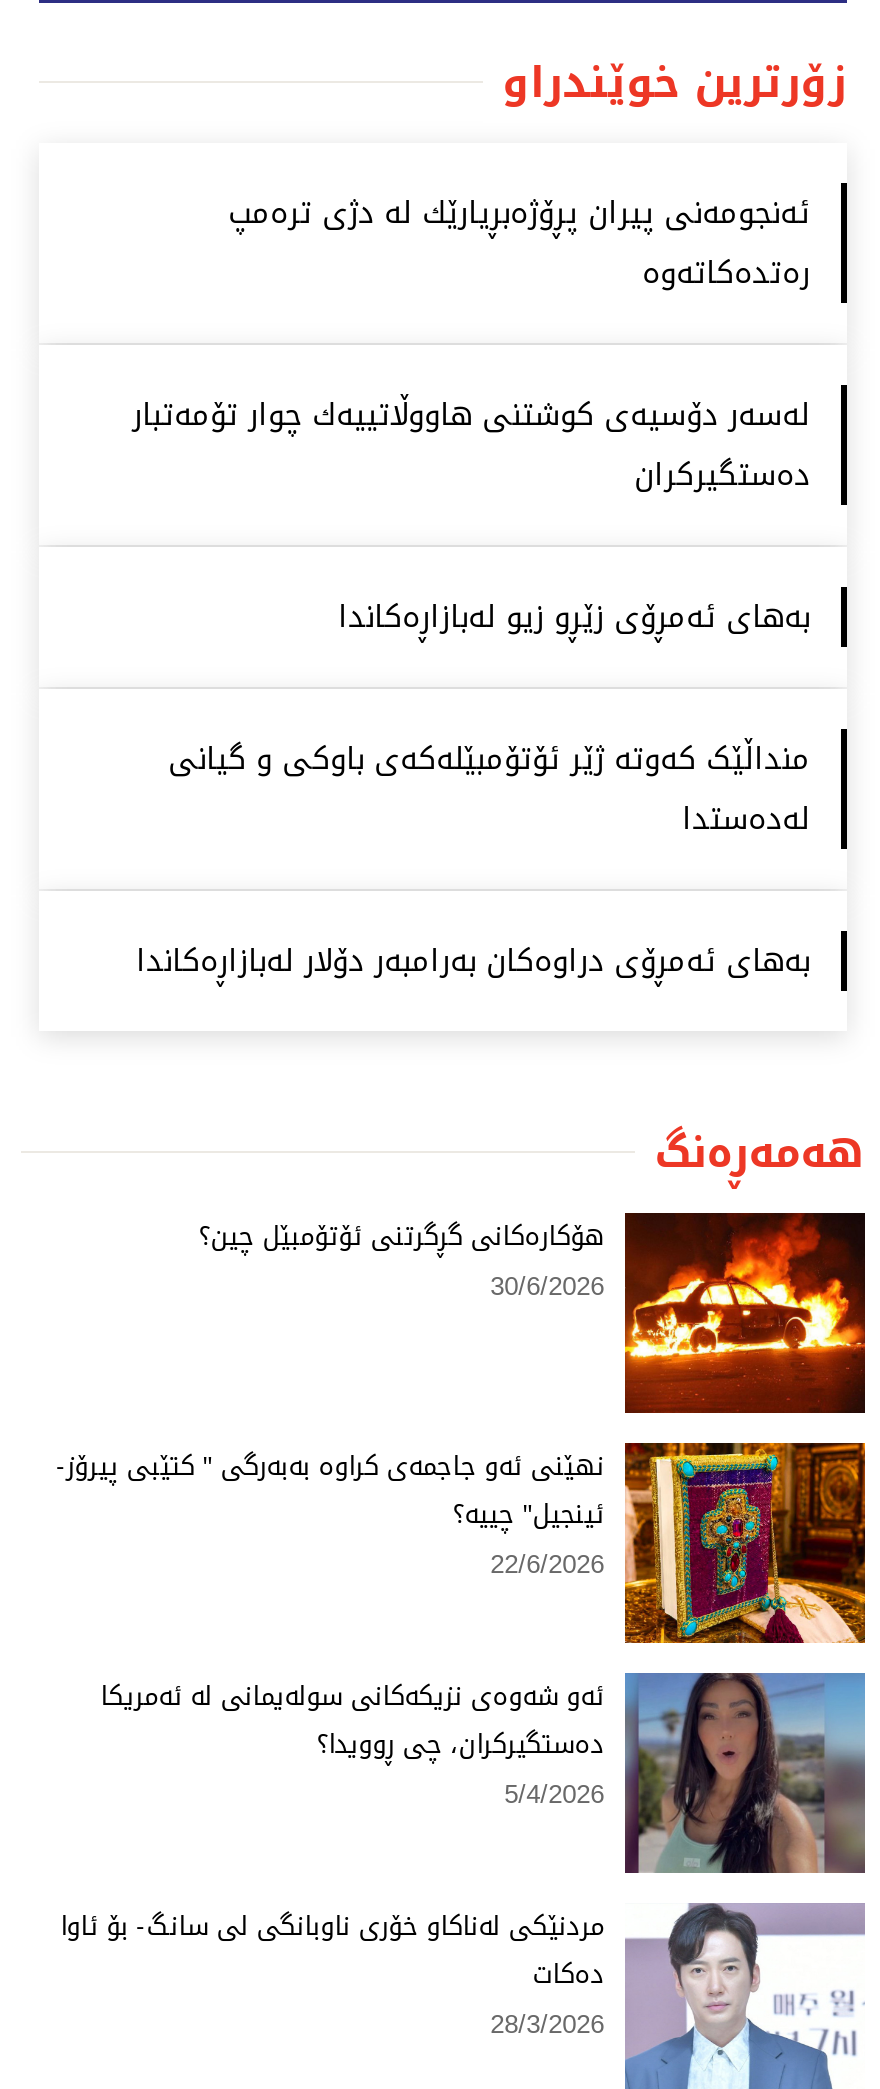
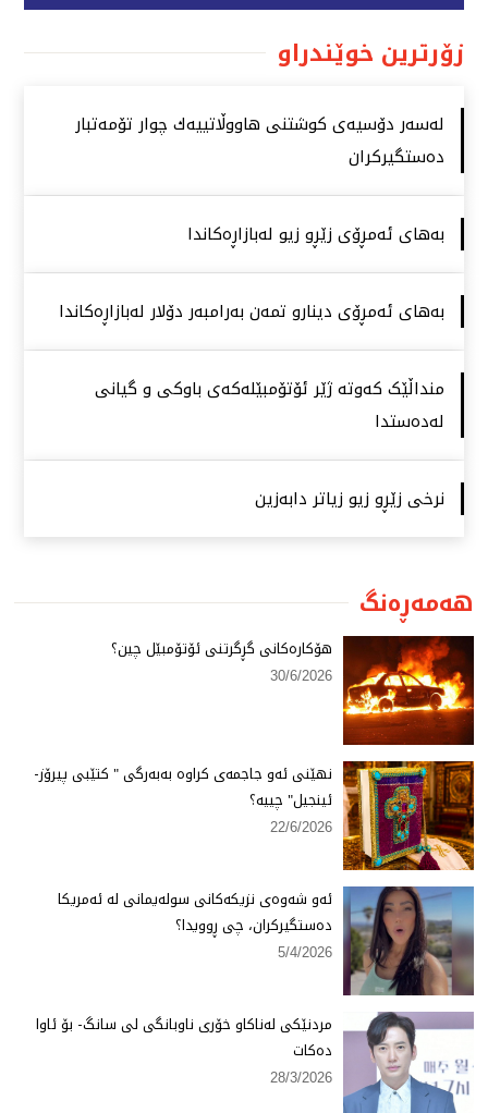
[228,186,810,302] ئەنجومەنی پیران پڕۆژەبڕیارێك لە دژی ترەمپ | رەتدەكاتەوە -> none
moved [132,388,810,646] -> [75,109,444,250]: لەسەر دۆسیەی كوشتنی هاووڵاتییەك چوار تۆمەتبار | دەستگیركران | بەهای ئەمڕۆی زێڕو زیو لەبازاڕەكاندا
none -> [58,297,444,327] بەهای ئەمڕۆی دینارو تمەن بەرامبەر دۆلار لەبازاڕەكاندا
[136,934,810,990] بەهای ئەمڕۆی دراوەكان بەرامبەر دۆلار لەبازاڕەكاندا -> [254,484,444,514] نرخی زێڕو زیو زیاتر دابەزین

